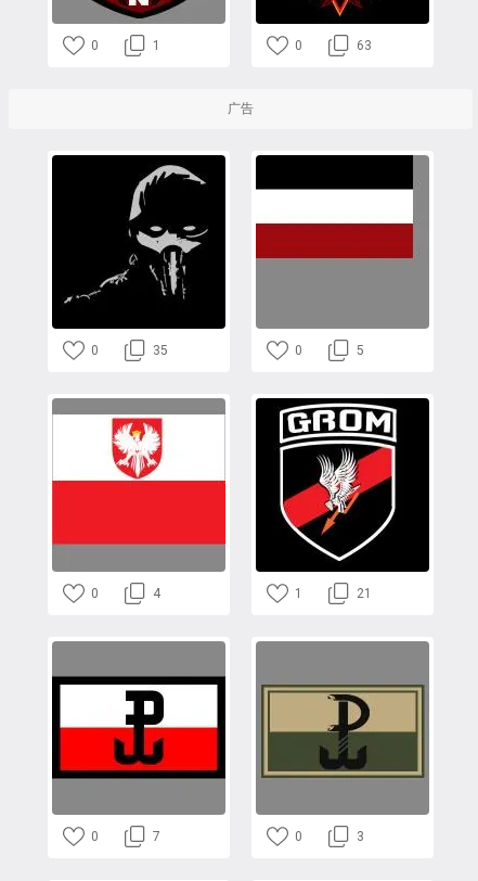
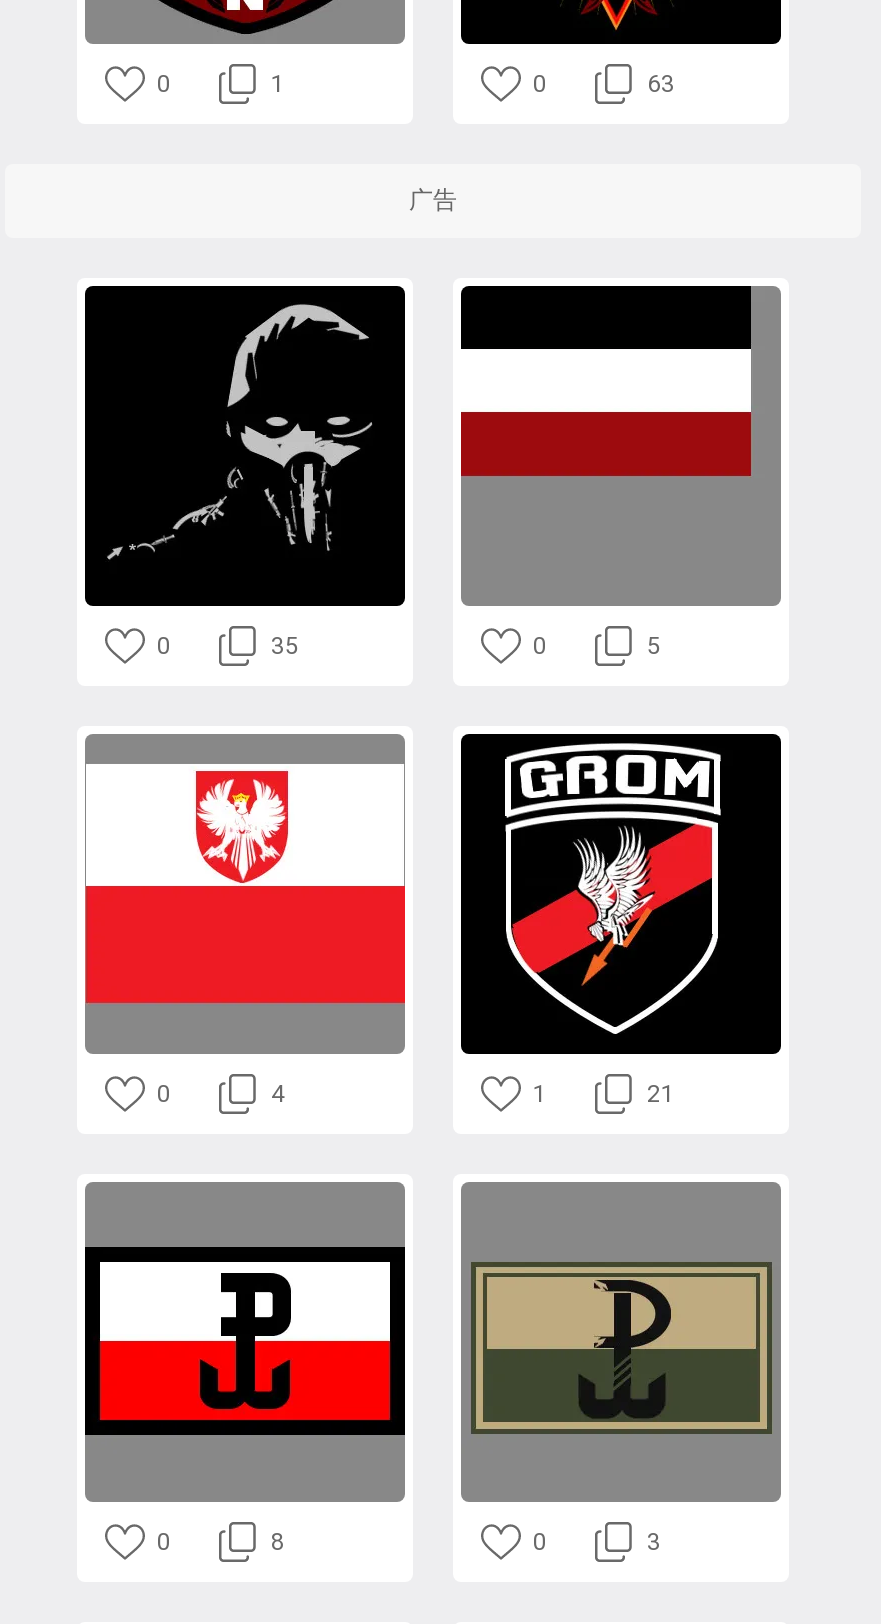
[153,829,160,844] 7 -> [271,1528,285,1556] 8

